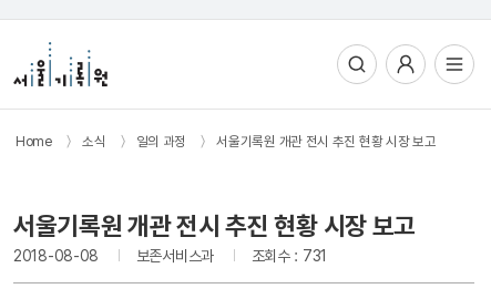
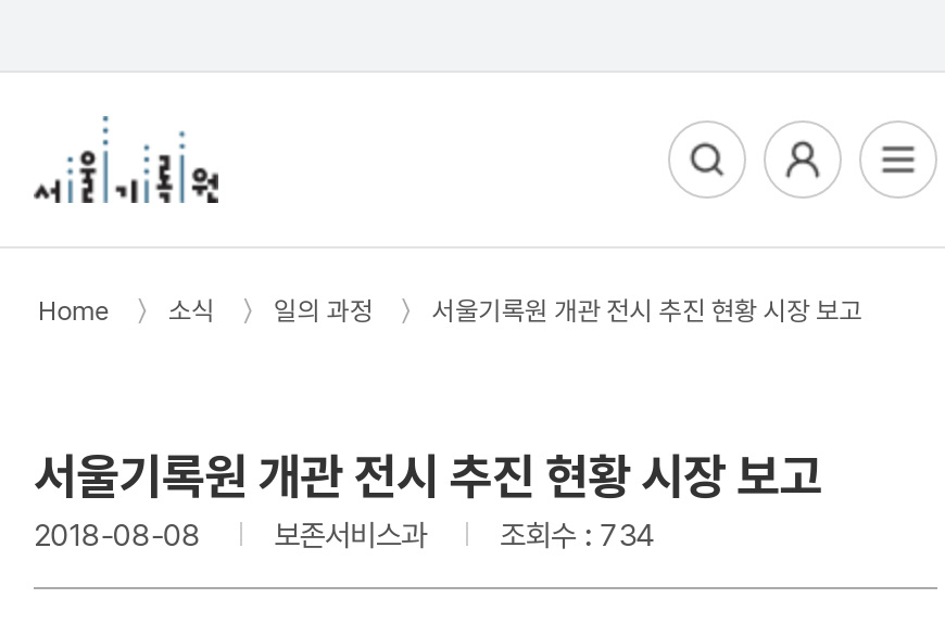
[251,247,327,264] 조회수 : 731 -> [500,517,655,552] 조회수 : 734

